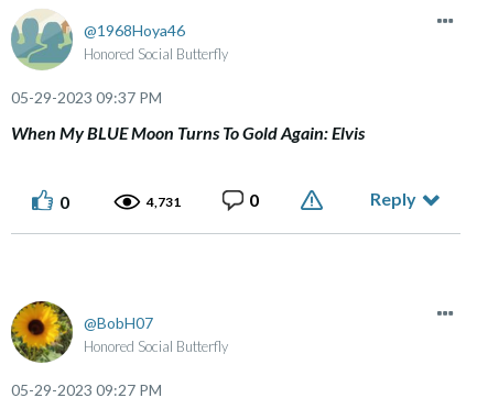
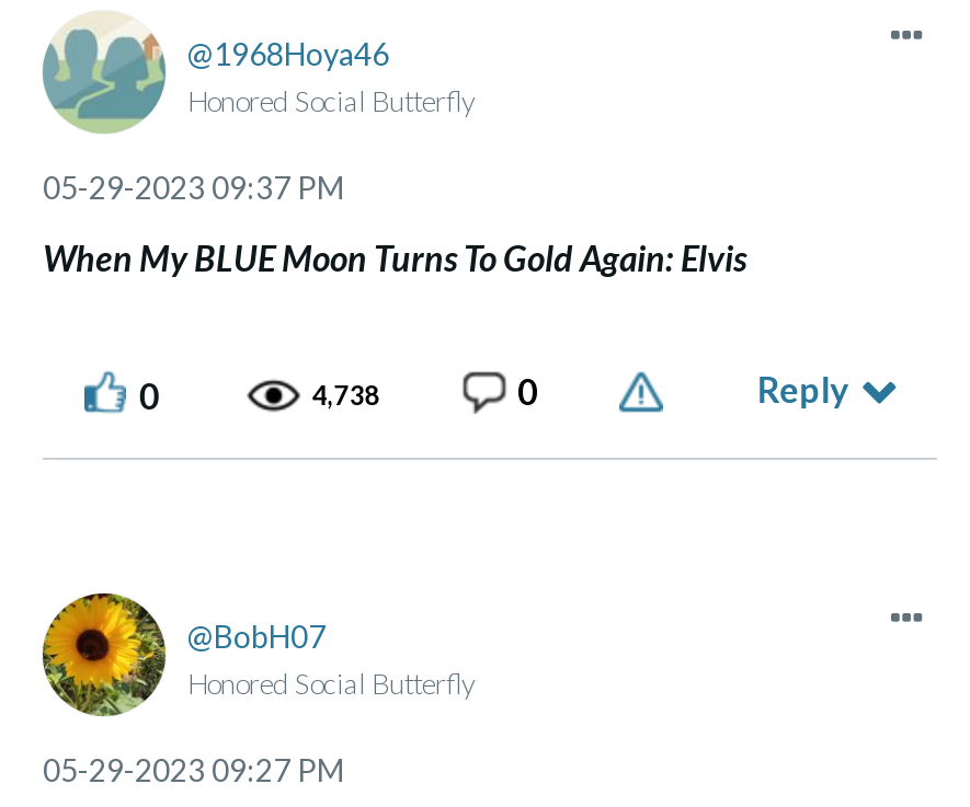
[146,193,180,210] 4,731 -> [312,378,380,411] 4,738

